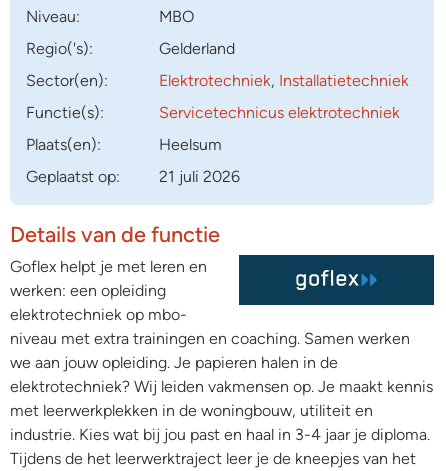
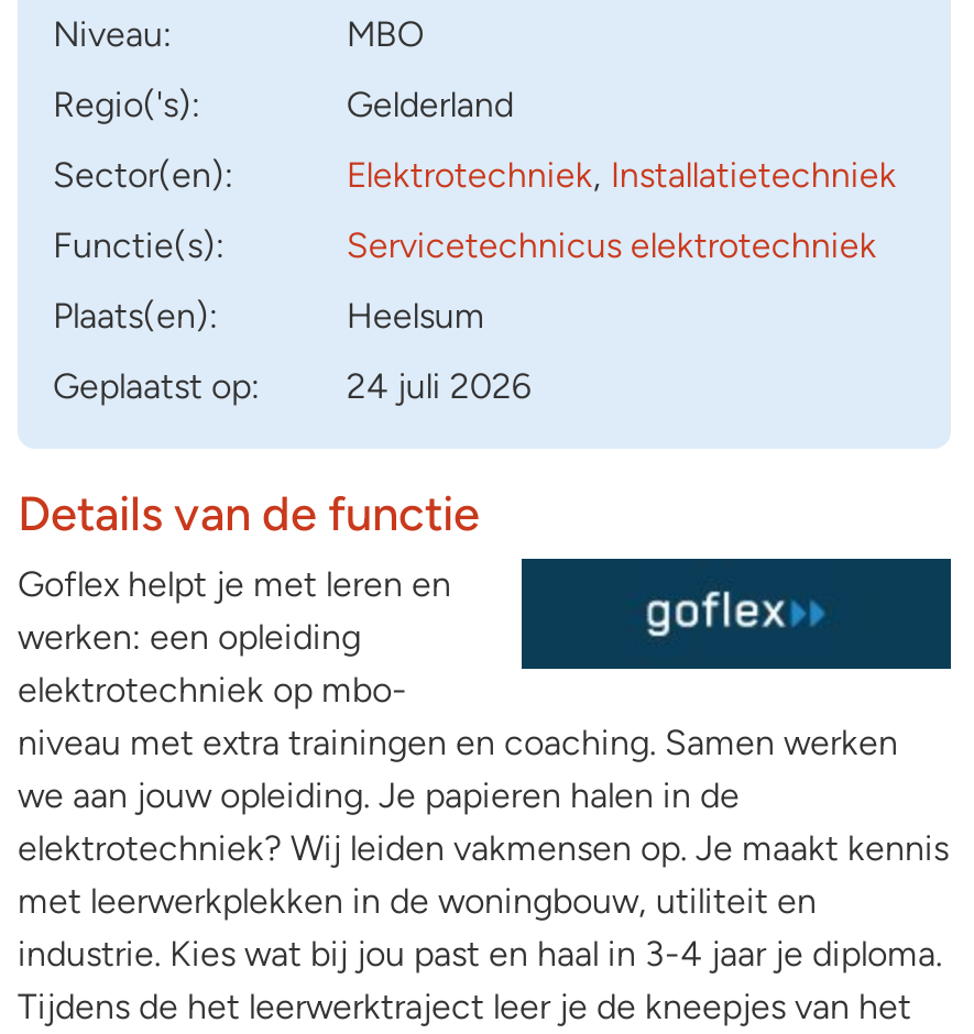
[159,167,240,186] 21 juli 2026 -> [346,365,531,407] 24 juli 2026

